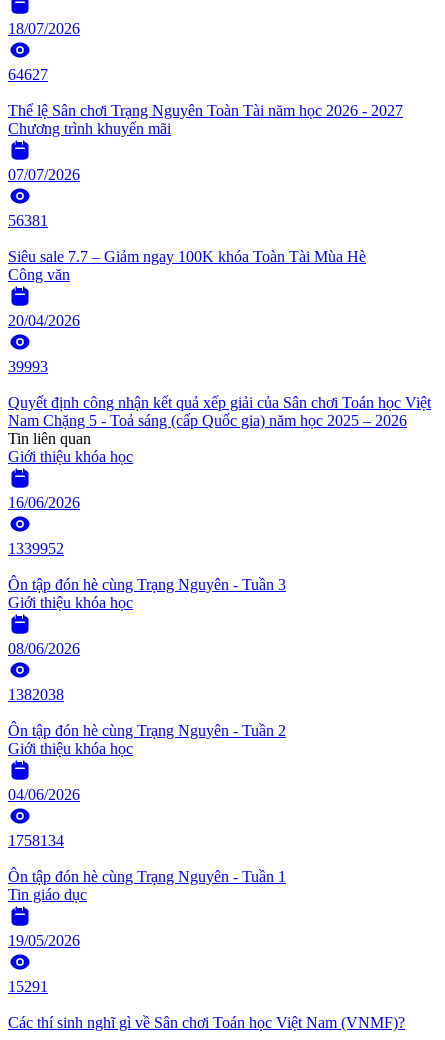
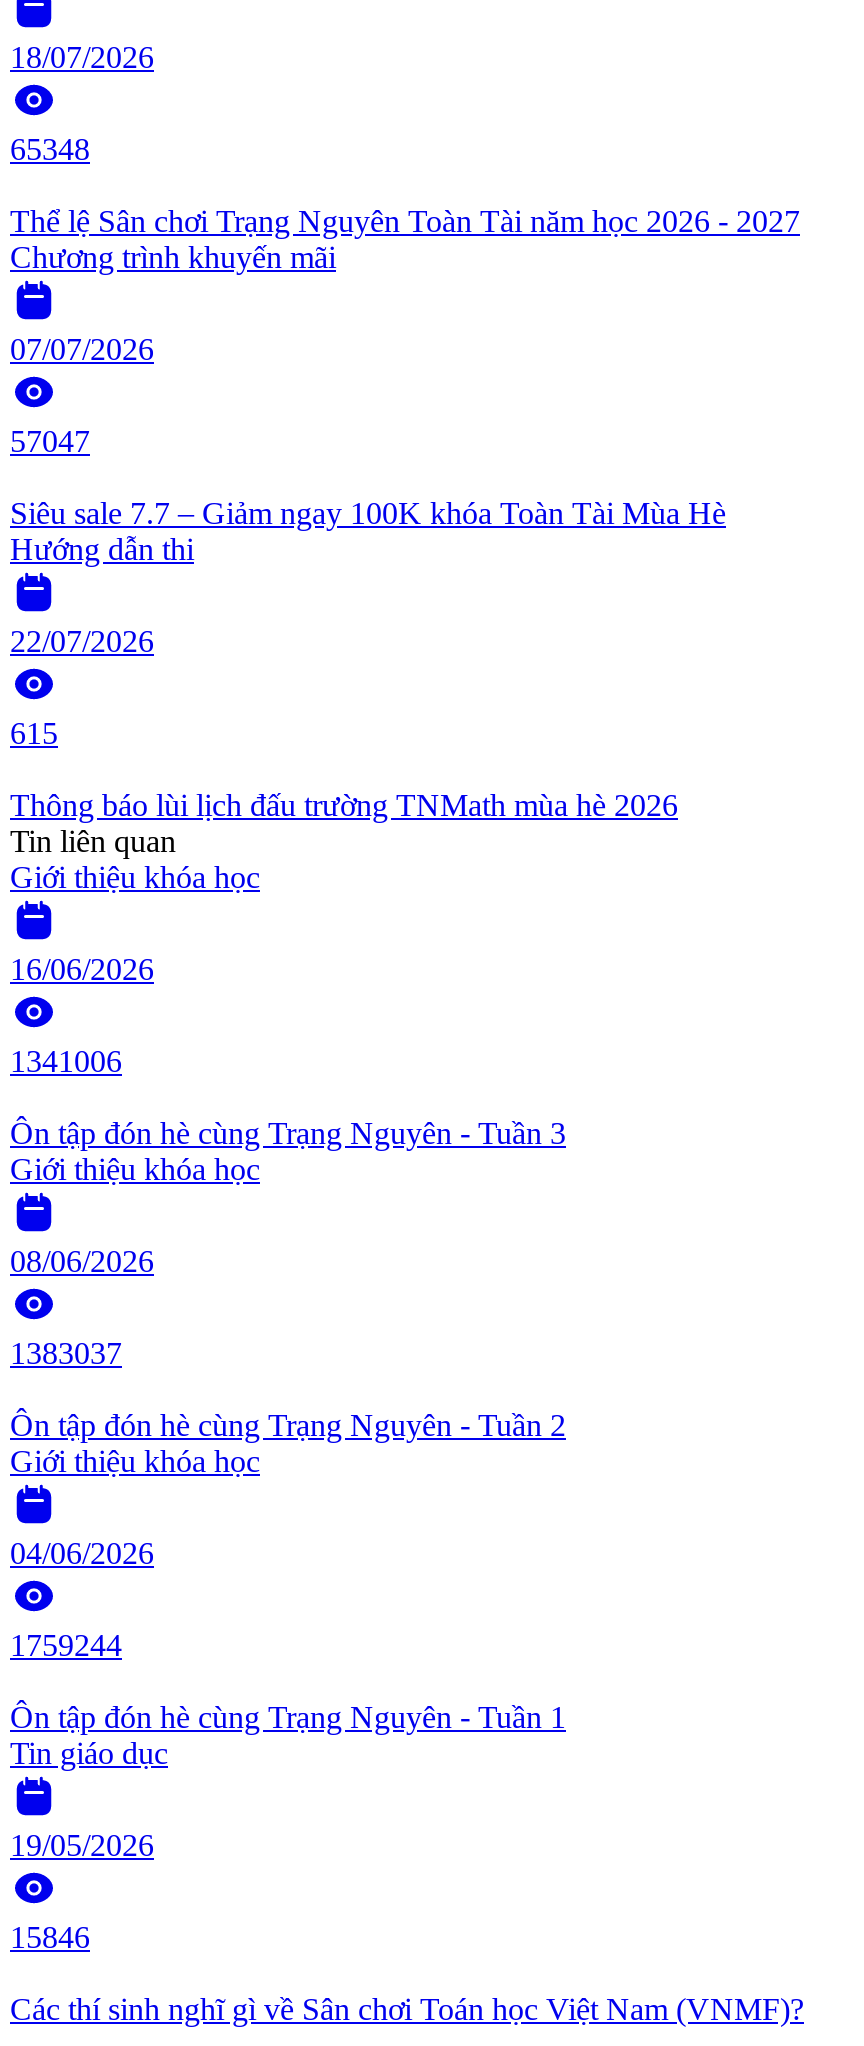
[8,66,48,83] 64627 -> [10,132,90,166] 65348
[8,212,48,229] 56381 -> [10,424,90,458] 57047
[8,266,70,283] Công văn -> [10,532,194,566] Hướng dẫn thi
[8,312,80,329] 20/04/2026 -> [10,624,154,658] 22/07/2026
[8,358,48,375] 39993 -> [10,716,58,750] 615
[8,394,431,429] Quyết định công nhận kết quả xếp giải của Sân chơi Toán học Việt | Nam Chặng 5 - Toả sáng (cấp Quốc gia) năm học 2025 – 2026 -> [10,788,678,822] Thông báo lùi lịch đấu trường TNMath mùa hè 2026
[8,540,64,557] 1339952 -> [10,1044,122,1078] 1341006
[8,686,64,703] 1382038 -> [10,1336,122,1370] 1383037
[8,832,64,849] 1758134 -> [10,1628,122,1662] 1759244
[8,978,48,995] 15291 -> [10,1920,90,1954] 15846

